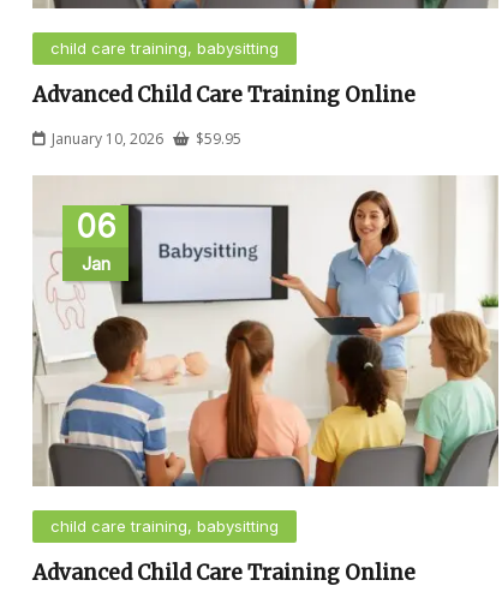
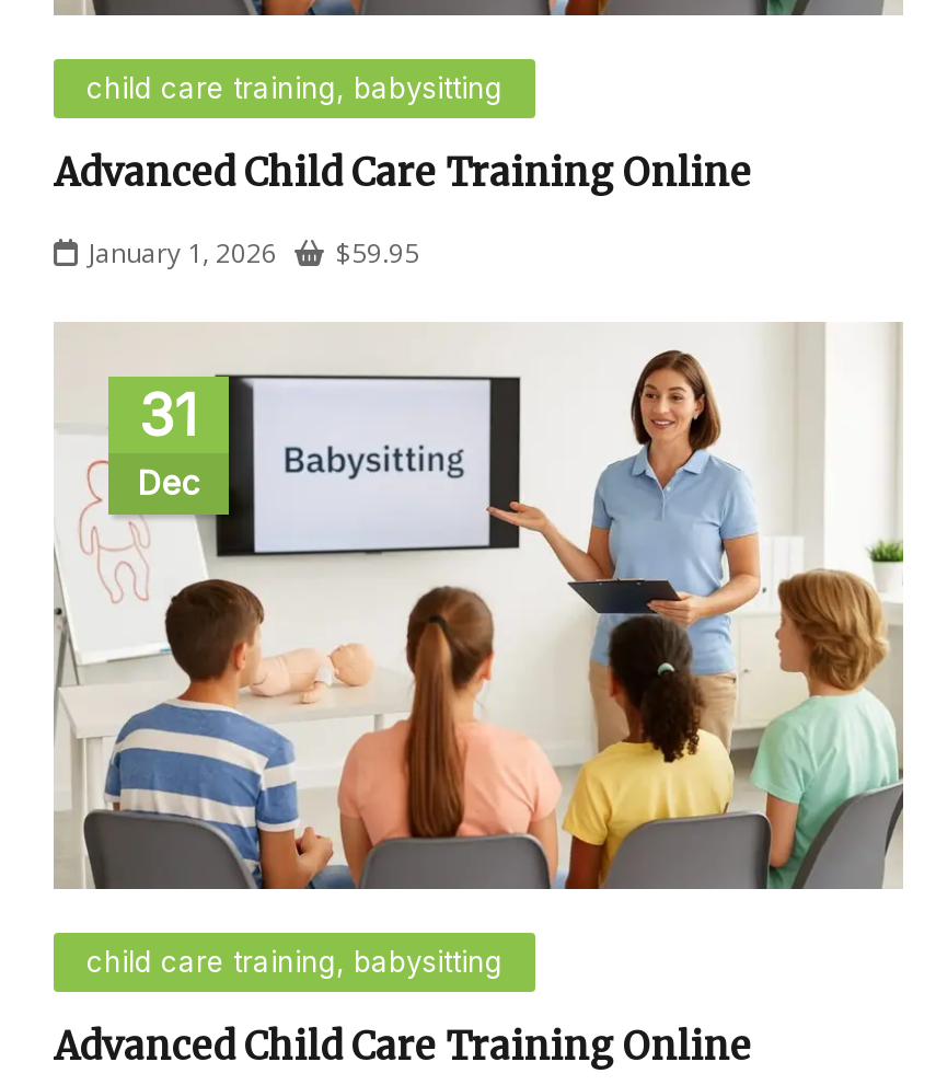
[52,128,241,149] January 10, 2026 $59.95 -> [89,234,419,271] January 1, 2026 $59.95
[75,208,116,275] 06 | Jan -> [137,381,200,503] 31 | Dec

